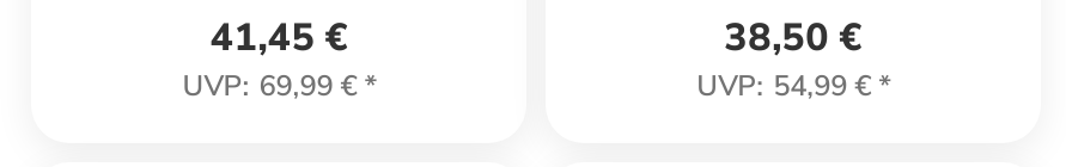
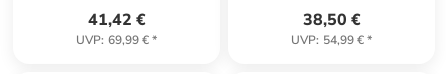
[210,12,349,64] 41,45 € -> [88,9,146,31] 41,42 €

